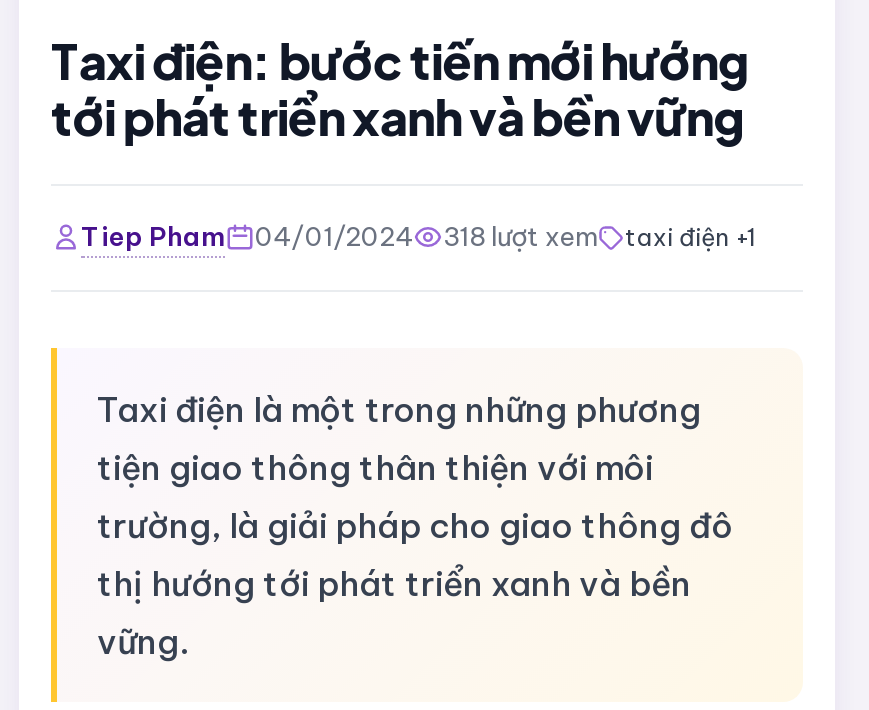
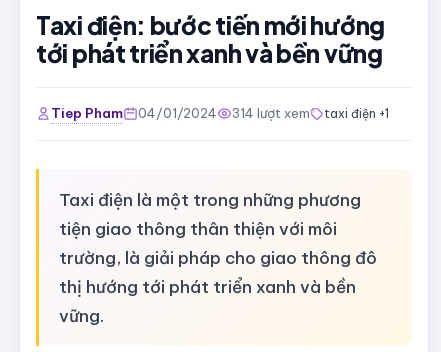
[81,220,755,253] Tiep Pham 04/01/2024 318 lượt xem taxi điện +1 -> [51,105,389,121] Tiep Pham 04/01/2024 314 lượt xem taxi điện +1

